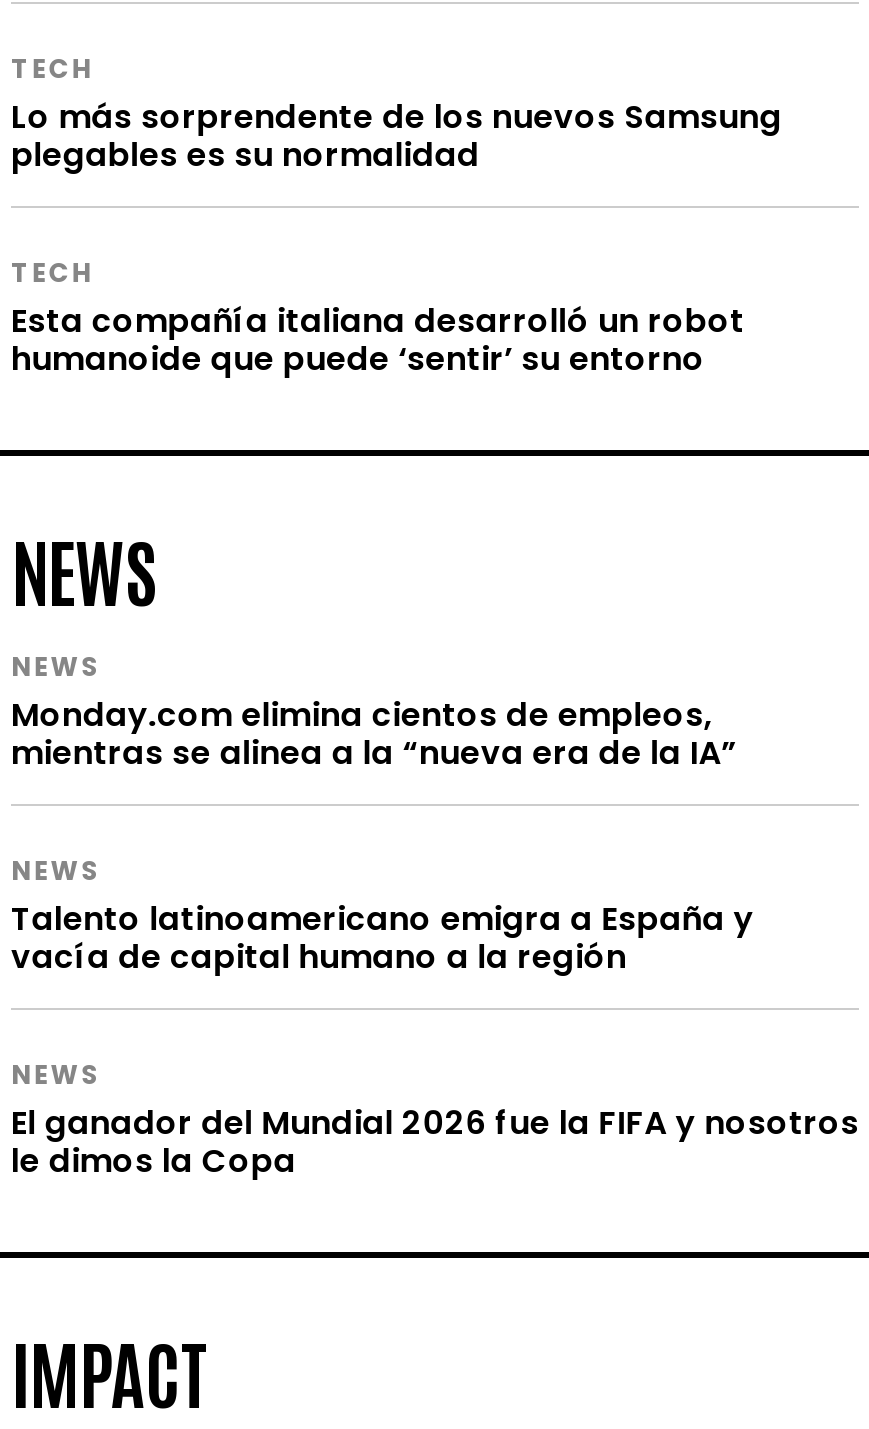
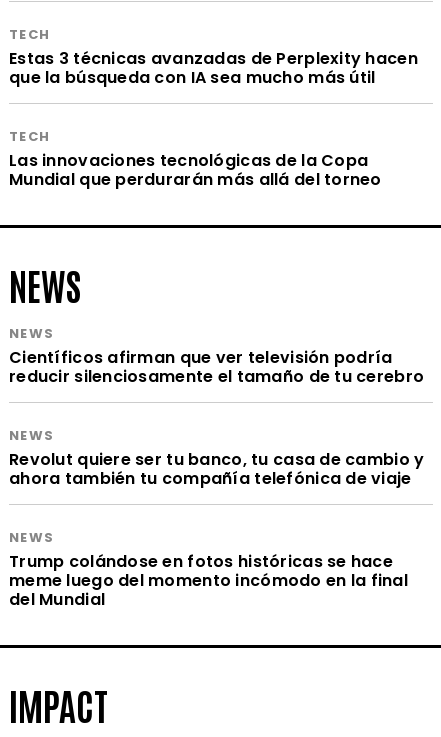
[11,93,782,177] Lo más sorprendente de los nuevos Samsung | plegables es su normalidad -> [9,46,418,88] Estas 3 técnicas avanzadas de Perplexity hacen | que la búsqueda con IA sea mucho más útil
[11,297,745,381] Esta compañía italiana desarrolló un robot | humanoide que puede ‘sentir’ su entorno -> [9,148,382,190] Las innovaciones tecnológicas de la Copa | Mundial que perdurarán más allá del torneo
[11,691,738,775] Monday.com elimina cientos de empleos, | mientras se alinea a la “nueva era de la IA” -> [9,345,424,387] Científicos afirman que ver televisión podría | reducir silenciosamente el tamaño de tu cerebro
[11,895,754,979] Talento latinoamericano emigra a España y | vacía de capital humano a la región -> [9,447,424,489] Revolut quiere ser tu banco, tu casa de cambio y | ahora también tu compañía telefónica de viaje
[11,1099,859,1183] El ganador del Mundial 2026 fue la FIFA y nosotros | le dimos la Copa -> [9,549,408,610] Trump colándose en fotos históricas se hace | meme luego del momento incómodo en la final | del Mundial

